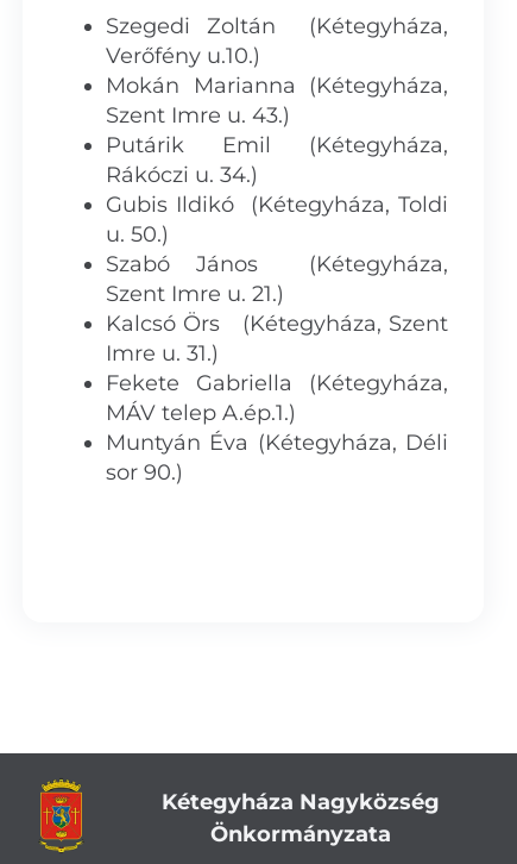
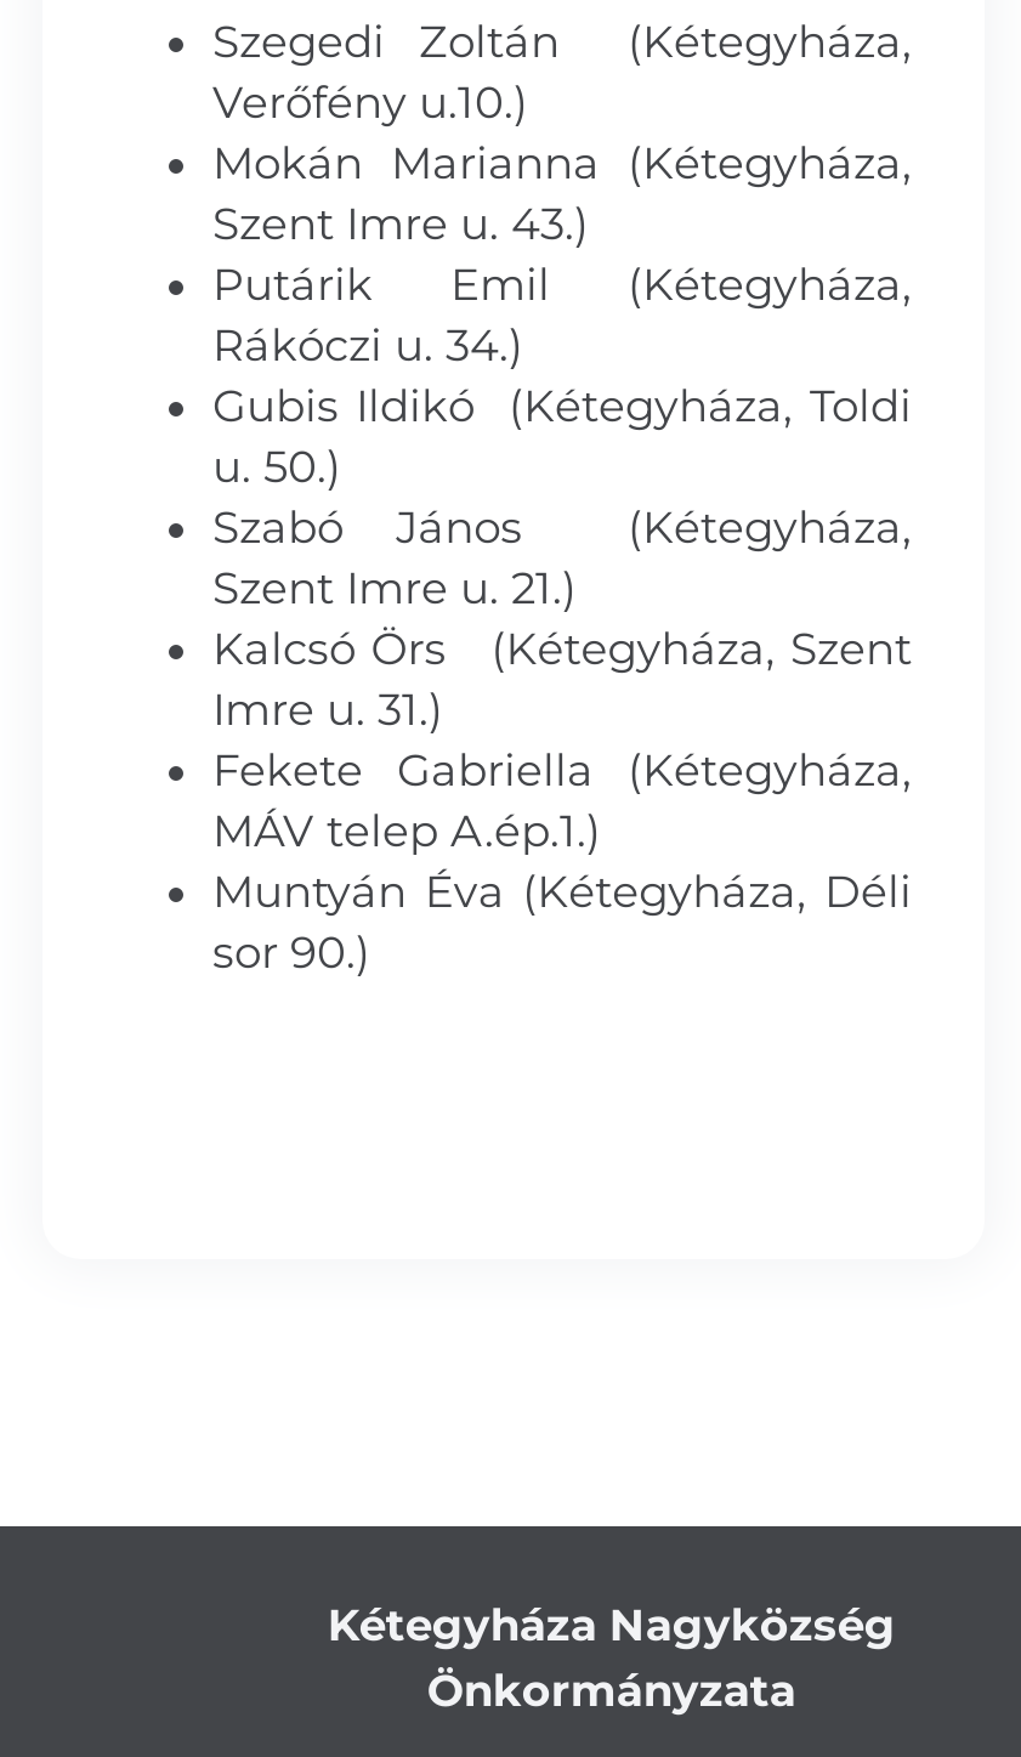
[39,780,83,853] [image] -> none

